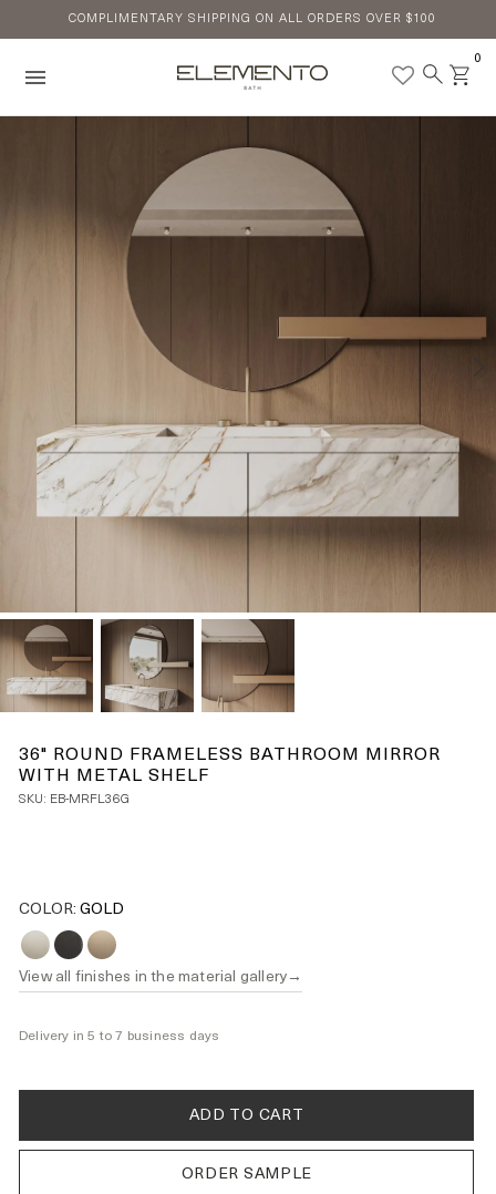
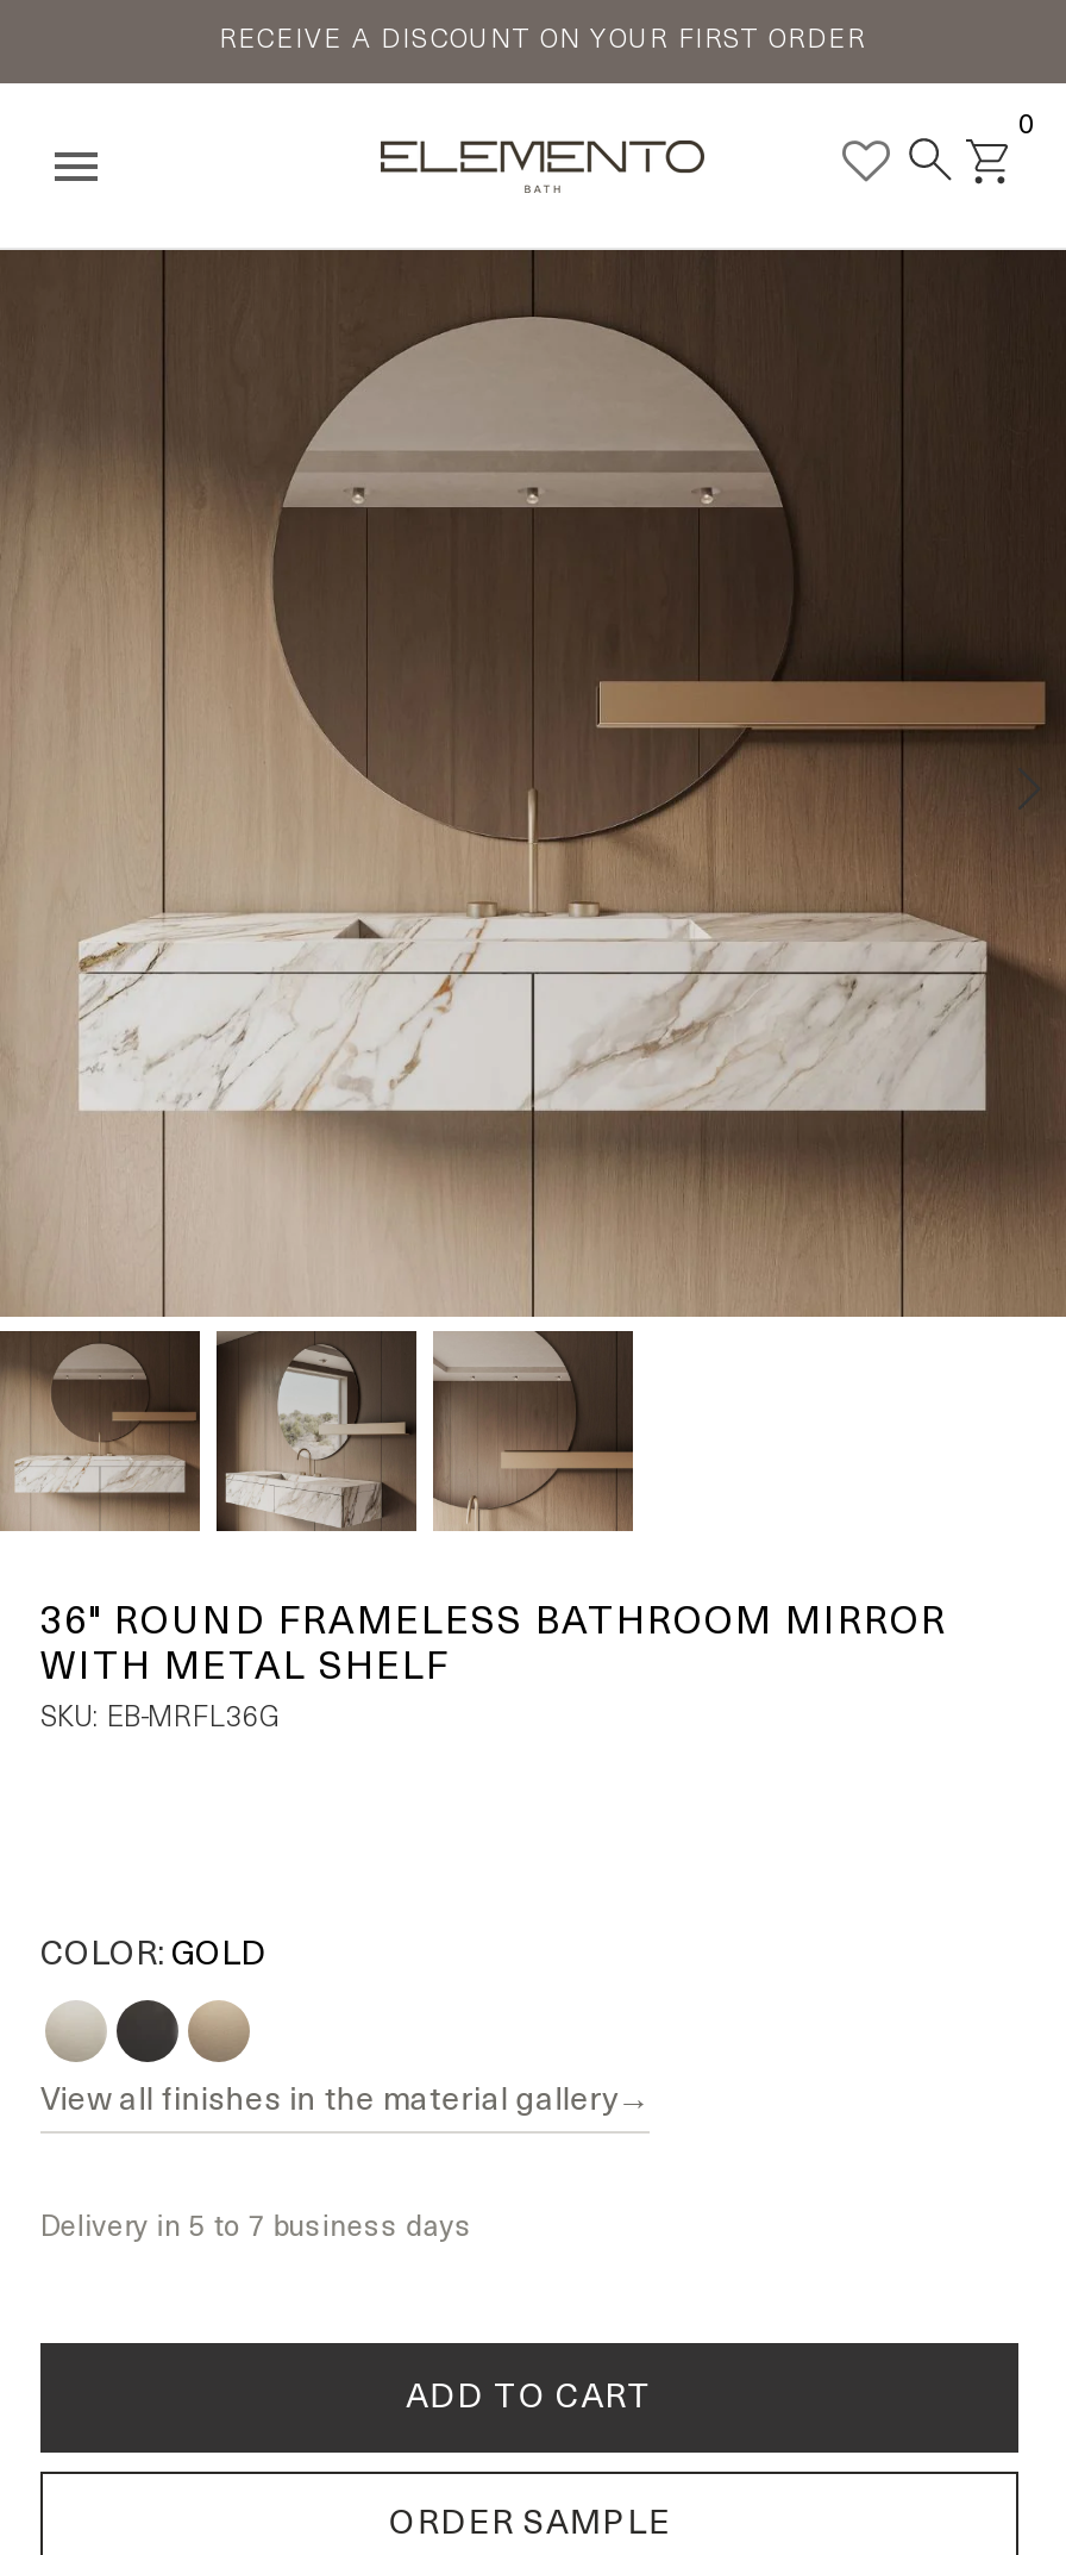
[69,13,436,25] COMPLIMENTARY SHIPPING ON ALL ORDERS OVER $100 -> [219,27,866,54] RECEIVE A DISCOUNT ON YOUR FIRST ORDER

